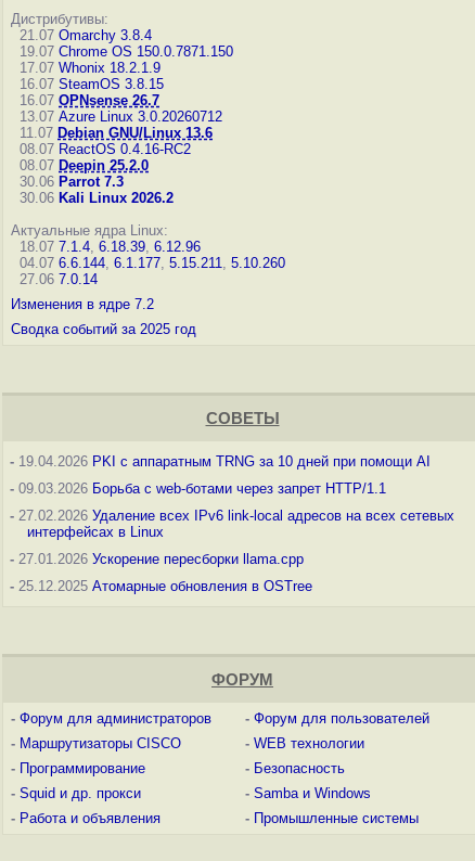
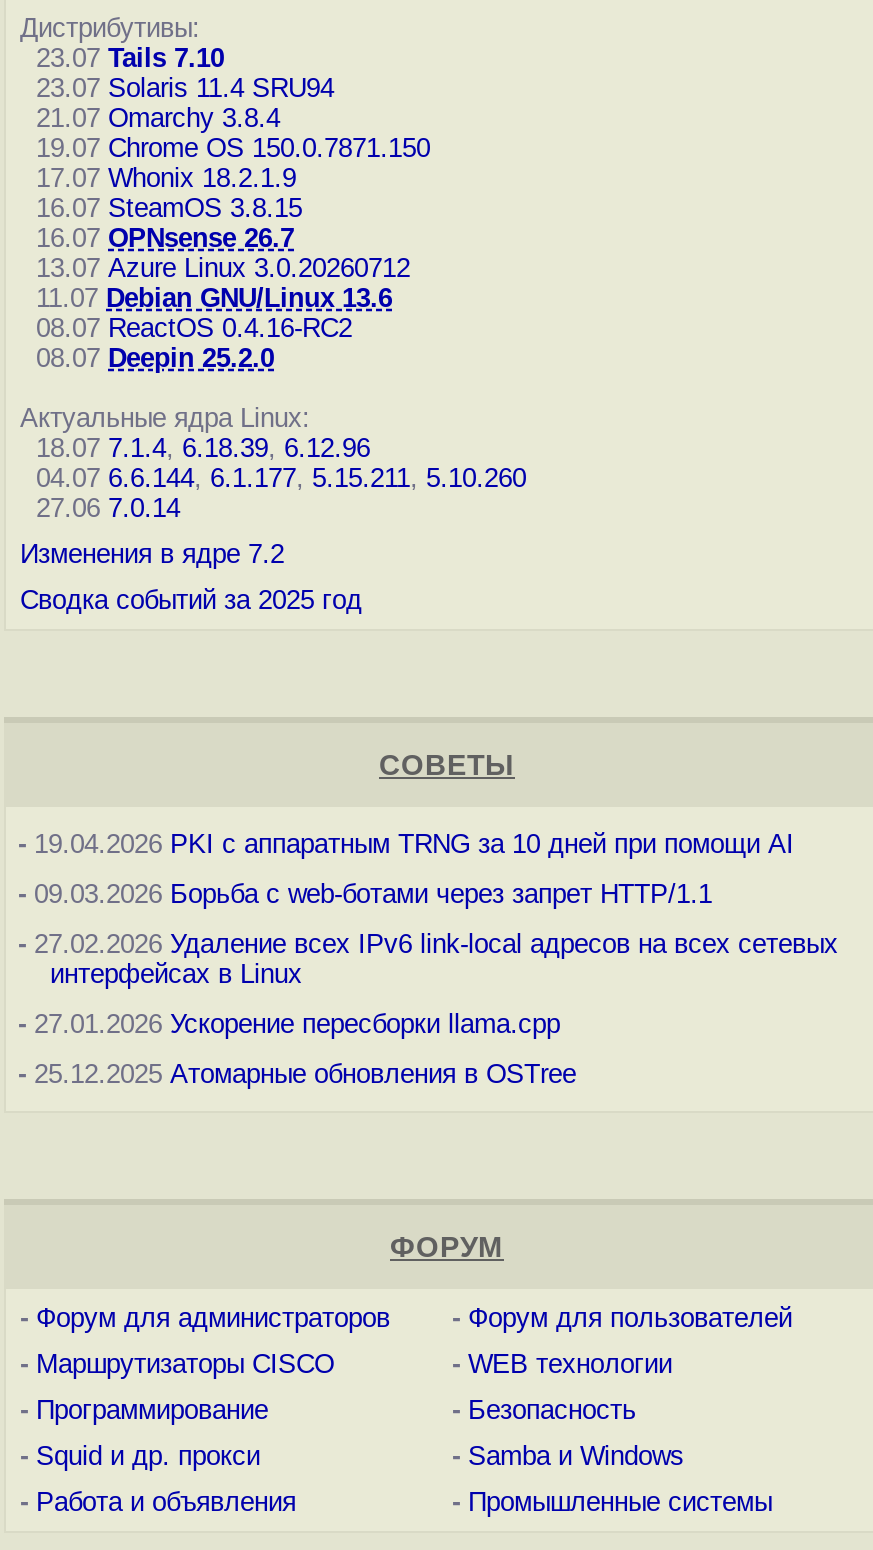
none -> [20,43,334,103] 23.07 Tails 7.10 | 23.07 Solaris 11.4 SRU94
moved [11,27,233,174] -> [20,103,430,373]: 21.07 Omarchy 3.8.4 | 19.07 Chrome OS 150.0.7871.150 | 17.07 Whonix 18.2.1.9 | ... | 08.07 ReactOS 0.4.16-RC2 | 08.07 Deepin 25.2.0
[11,174,174,206] 30.06 Parrot 7.3 | 30.06 Kali Linux 2026.2 -> none

